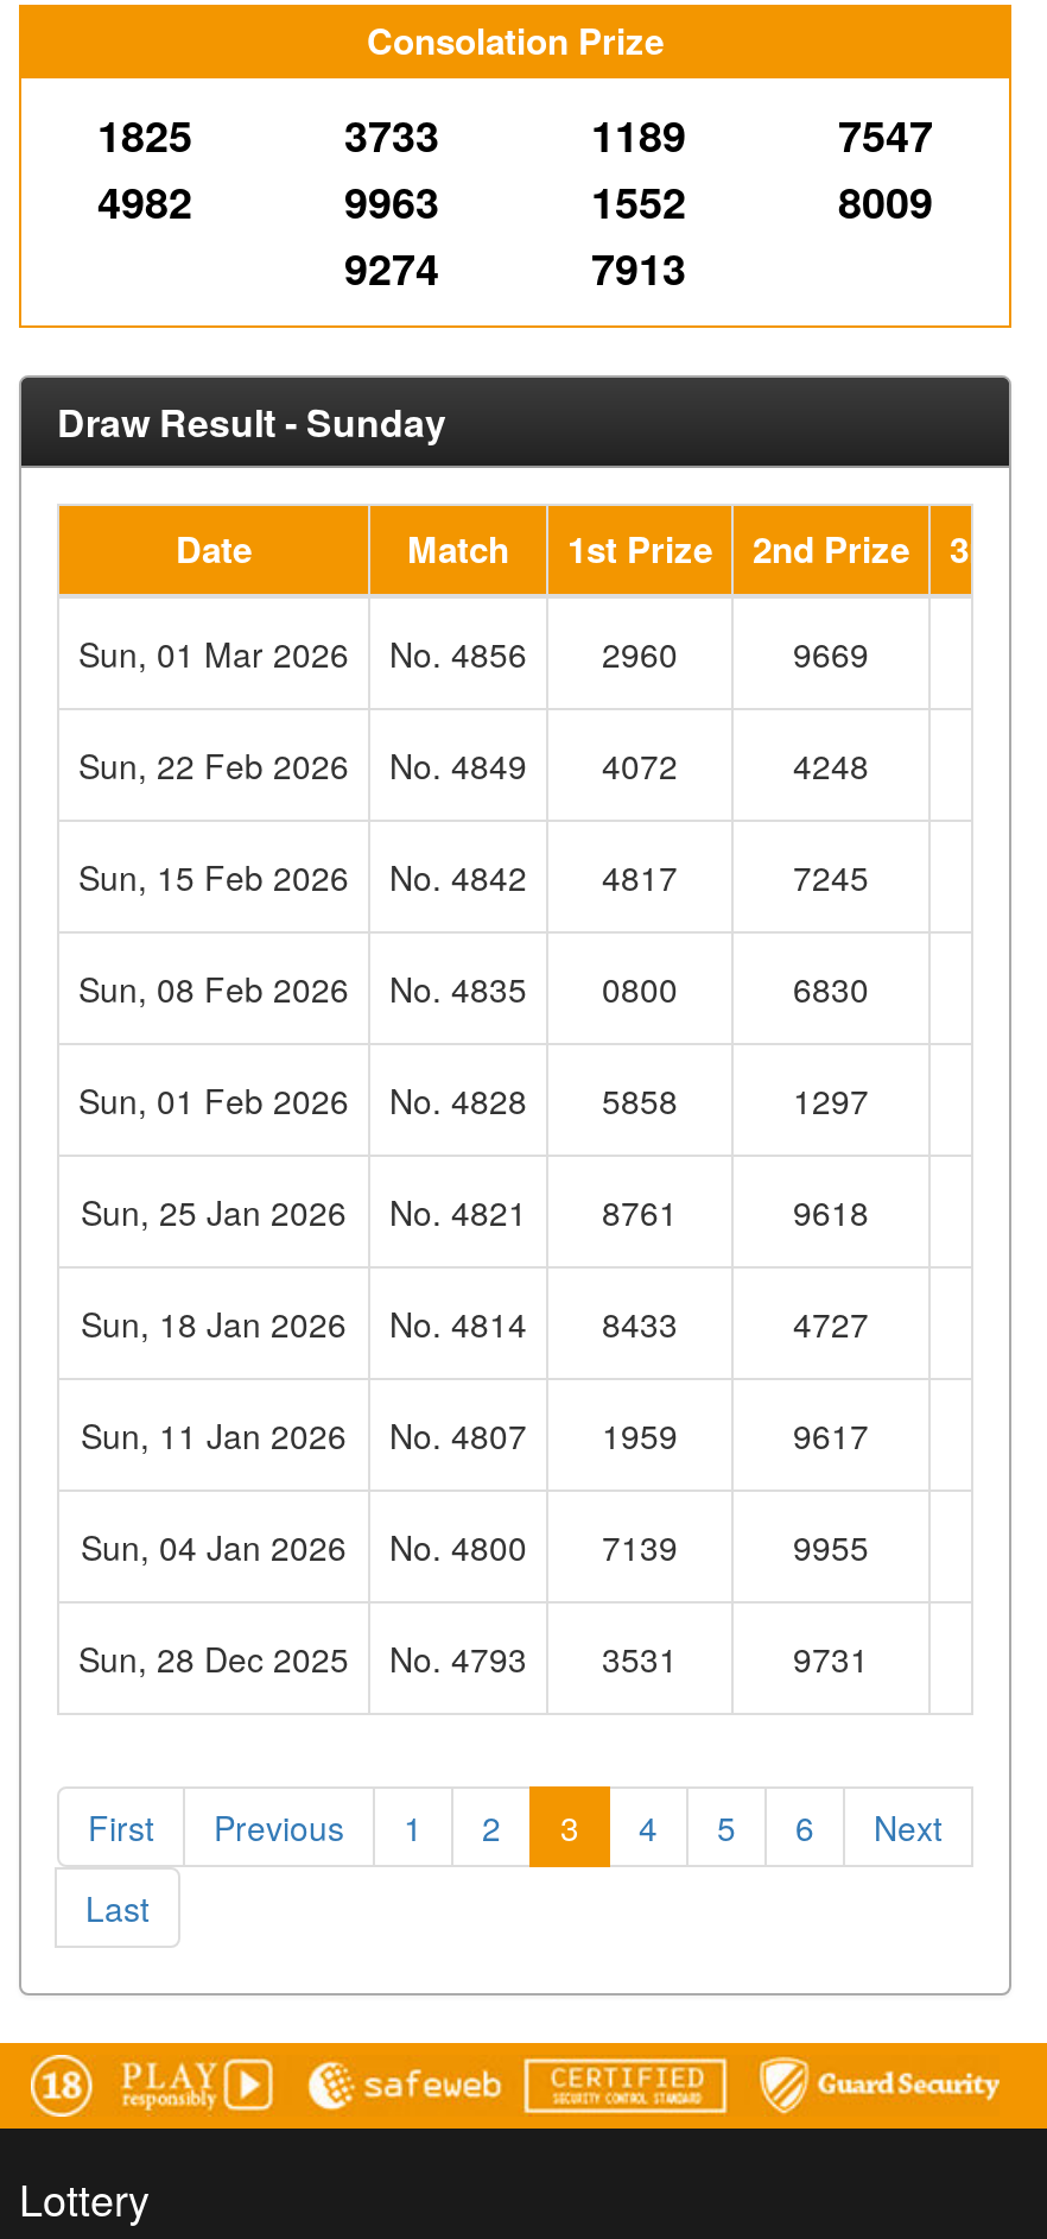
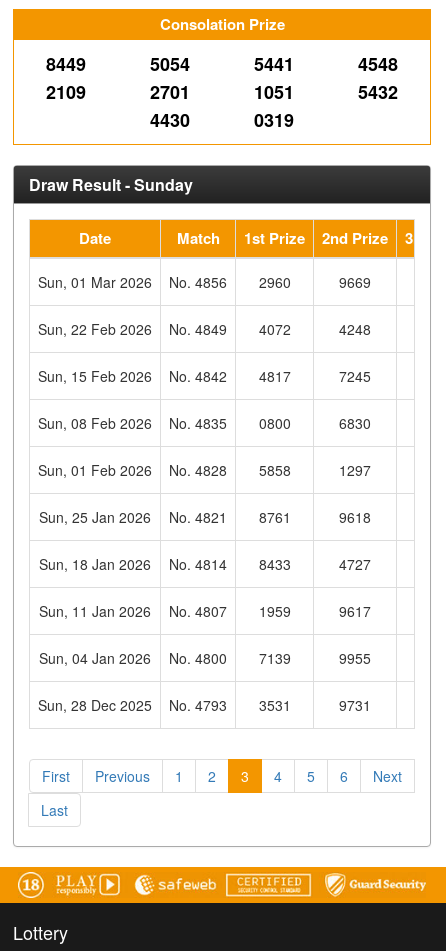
[97,105,192,167] 1825 -> [46,51,86,77] 8449
[344,105,439,167] 3733 -> [150,51,190,77] 5054
[591,105,686,167] 1189 -> [254,51,294,77] 5441
[838,105,933,167] 7547 -> [358,51,398,77] 4548
[97,172,192,234] 4982 -> [46,79,86,105] 2109
[344,172,439,234] 9963 -> [150,79,190,105] 2701
[591,172,686,234] 1552 -> [254,79,294,105] 1051
[838,172,933,234] 8009 -> [358,79,398,105] 5432
[344,239,439,300] 9274 -> [150,107,190,133] 4430
[591,239,686,300] 7913 -> [254,107,294,133] 0319

